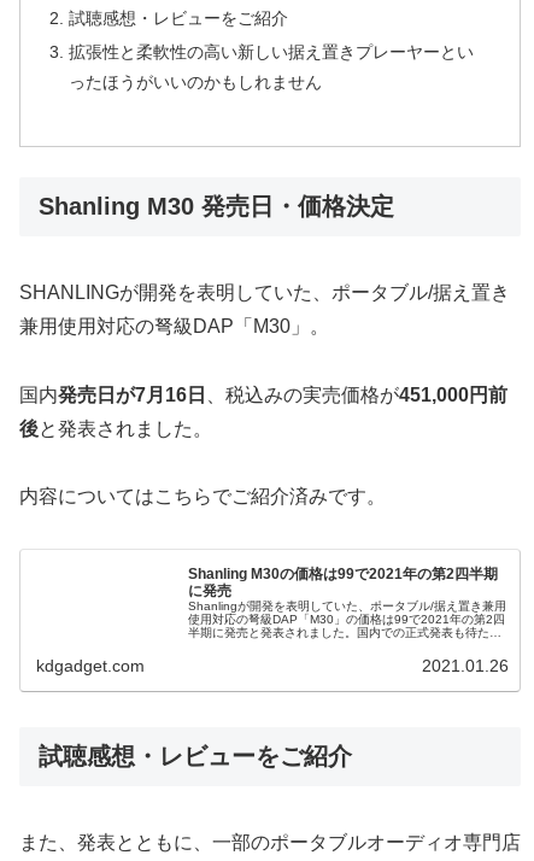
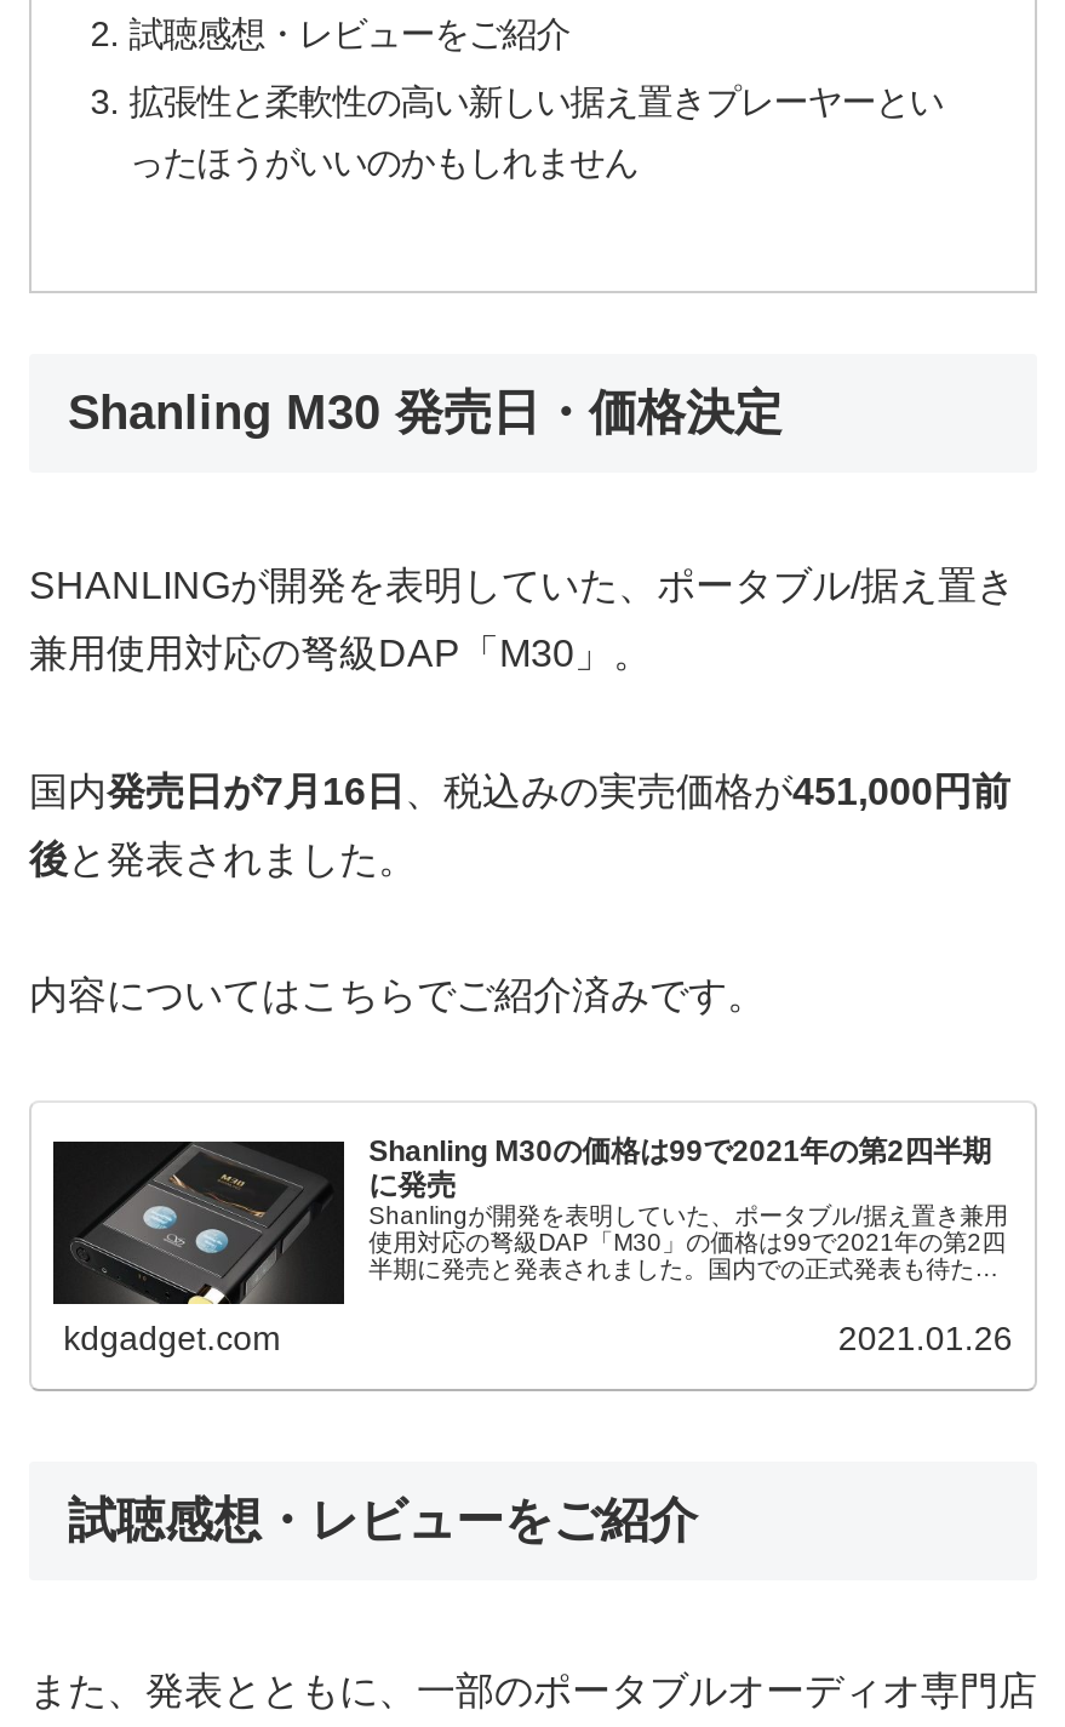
none -> [51,1137,347,1306] [image]

